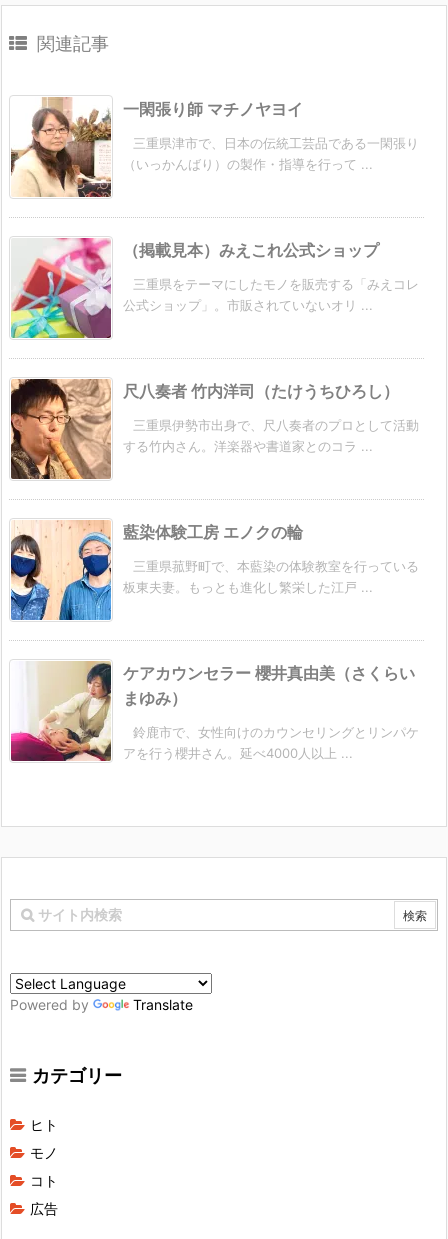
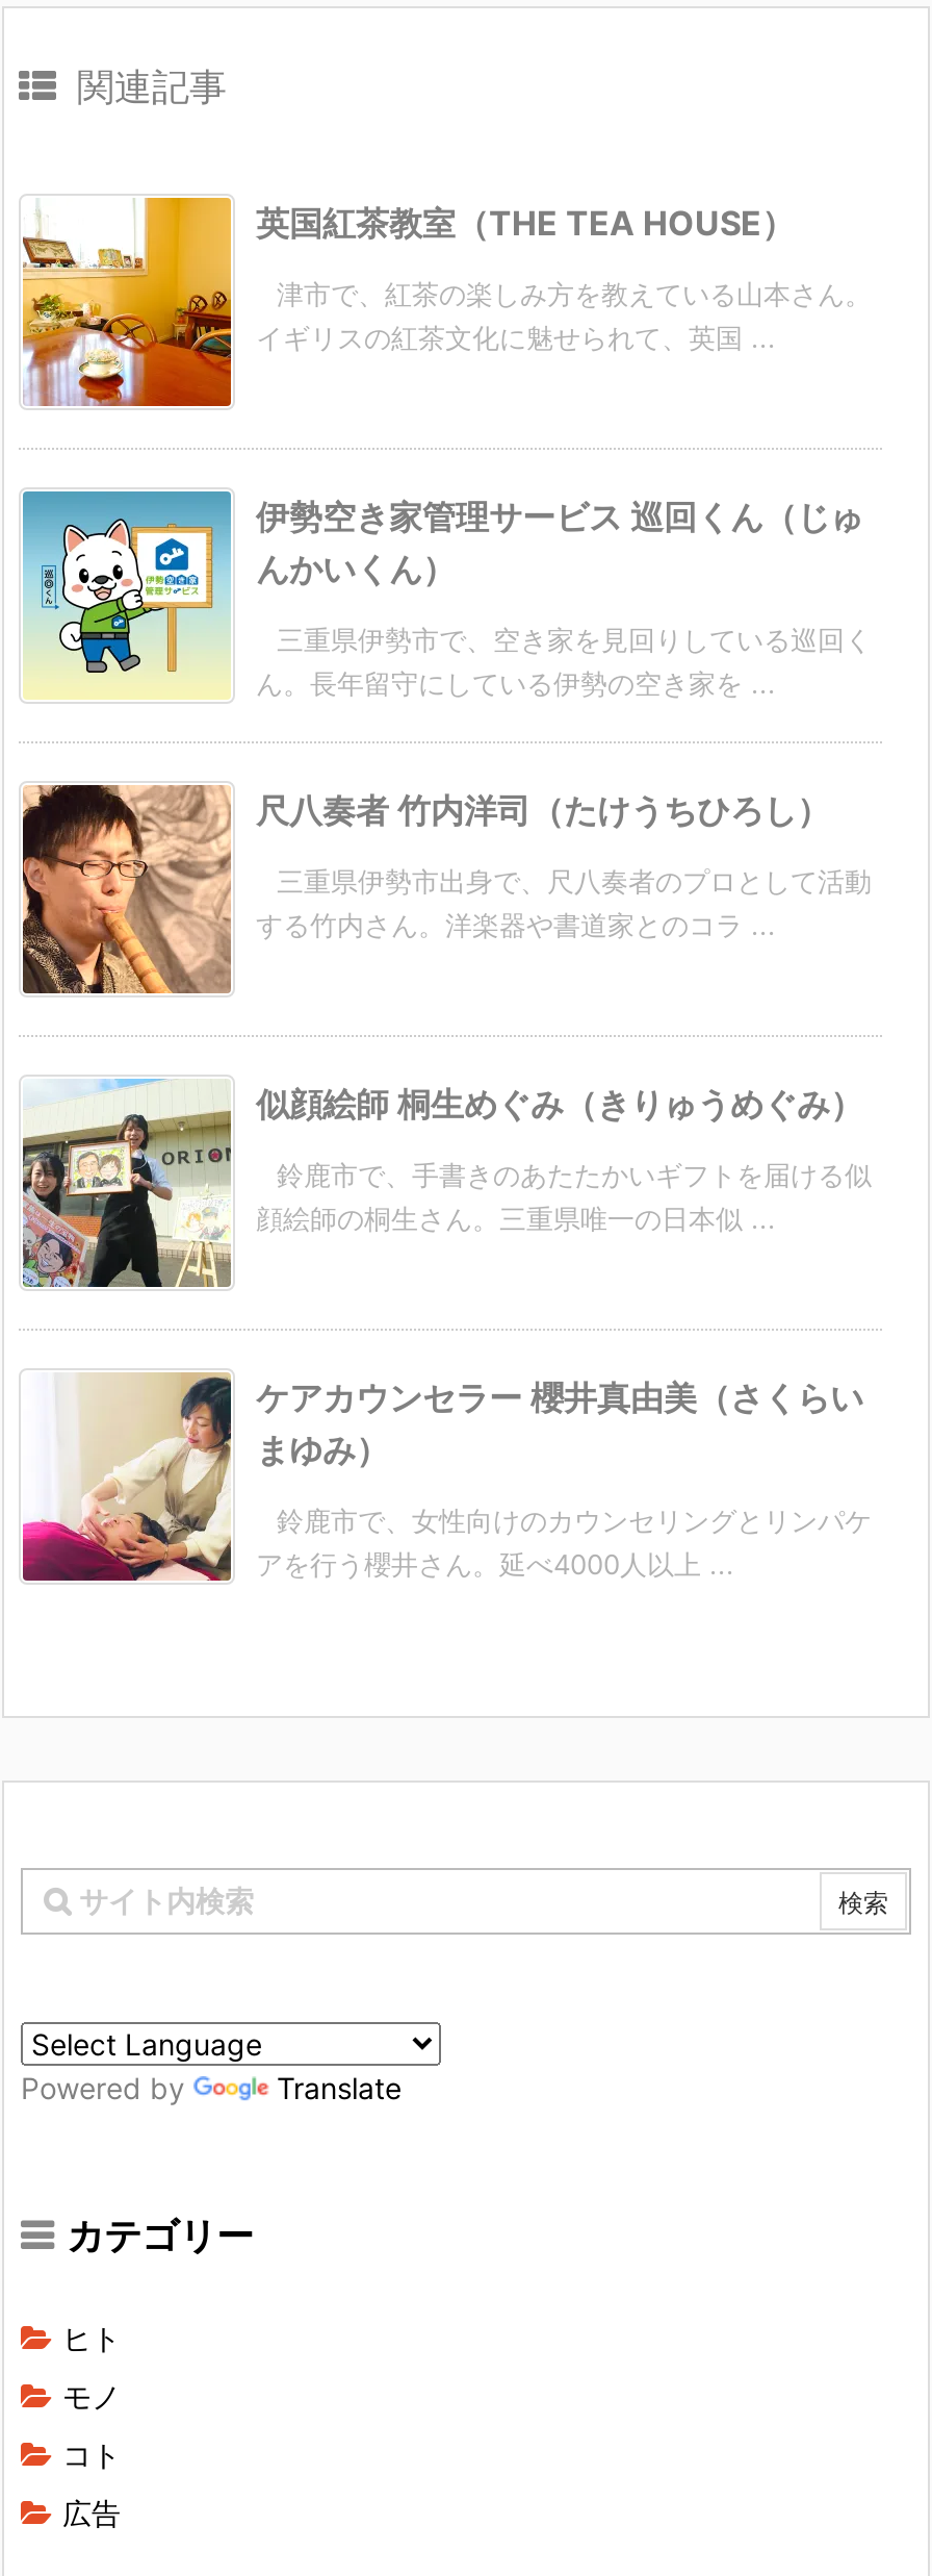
[10,96,303,198] [image] | 一閑張り師 マチノヤヨイ -> [21,196,795,408] [image] | 英国紅茶教室（THE TEA HOUSE）
[123,135,419,172] 三重県津市で、日本の伝統工芸品である一閑張り | （いっかんばり）の製作・指導を行って ... -> [256,276,872,353] 津市で、紅茶の楽しみ方を教えている山本さん。 | イギリスの紅茶文化に魅せられて、英国 ...
[10,237,379,339] [image] | （掲載見本）みえこれ公式ショップ -> [21,489,863,700] [image] | 伊勢空き家管理サービス 巡回くん（じゅ | んかいくん）
[123,276,419,313] 三重県をテーマにしたモノを販売する「みえコレ | 公式ショップ」。市販されていないオリ ... -> [256,622,872,699] 三重県伊勢市で、空き家を見回りしている巡回く | ん。長年留守にしている伊勢の空き家を ...
[10,520,303,621] [image] | 藍染体験工房 エノクの輪 -> [21,1077,863,1289] [image] | 似顔絵師 桐生めぐみ（きりゅうめぐみ）
[123,558,419,595] 三重県菰野町で、本藍染の体験教室を行っている | 板東夫妻。もっとも進化し繁栄した江戸 ... -> [256,1157,872,1234] 鈴鹿市で、手書きのあたたかいギフトを届ける似 | 顔絵師の桐生さん。三重県唯一の日本似 ...

